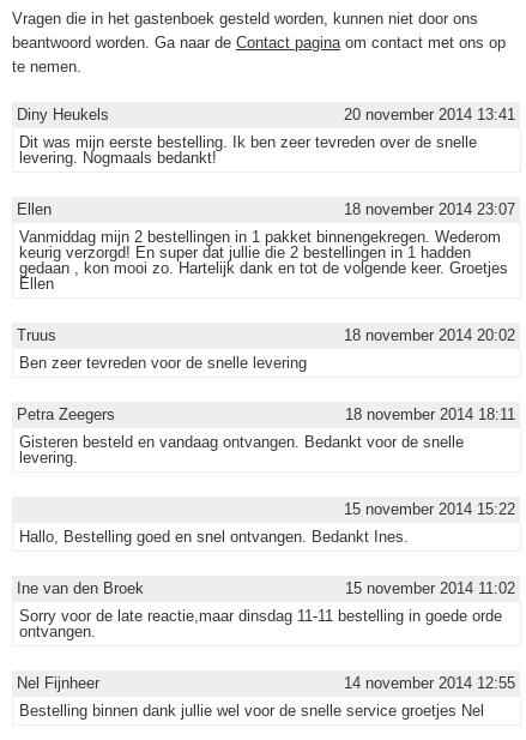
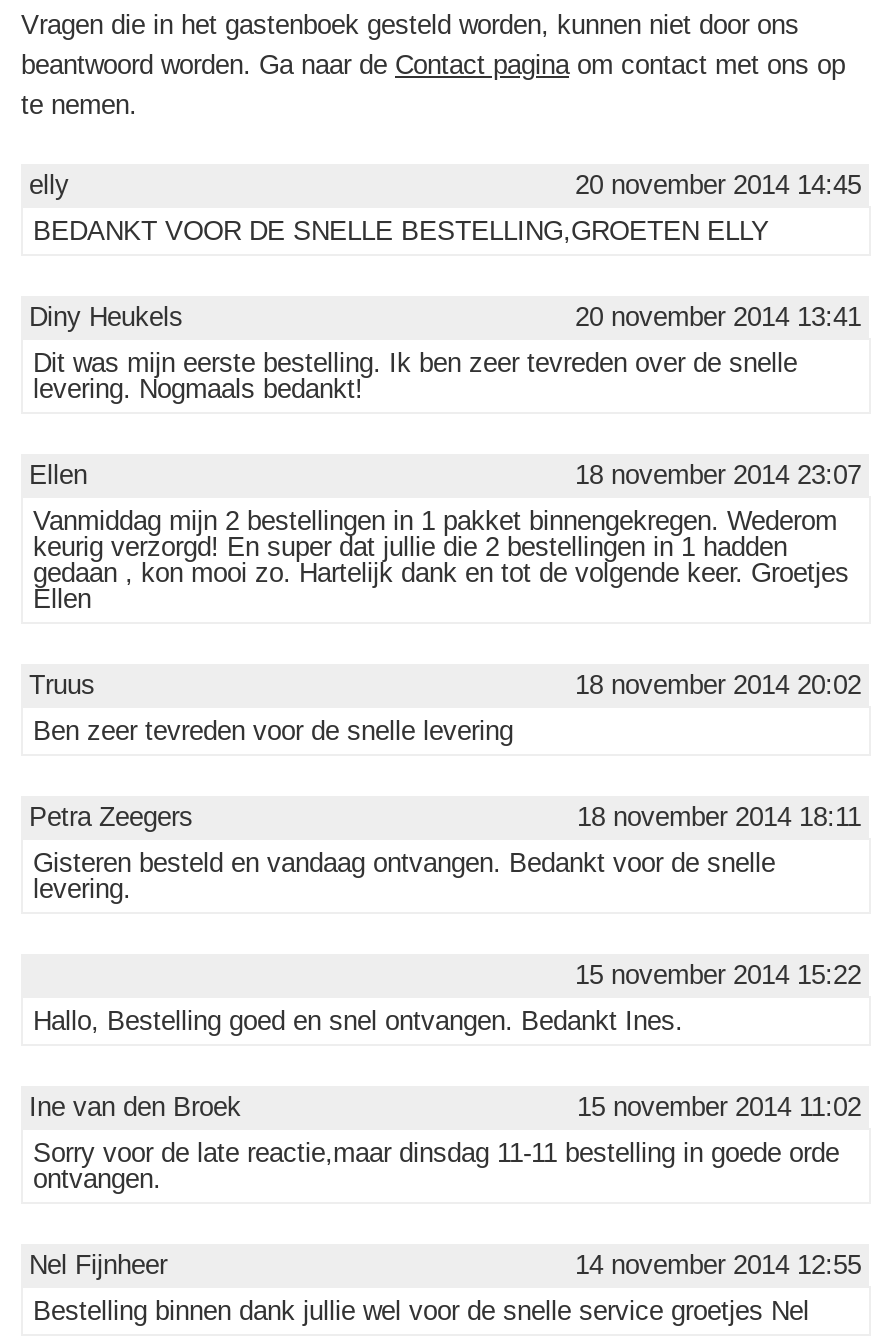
none -> [29,170,861,246] elly | 20 november 2014 14:45 | BEDANKT VOOR DE SNELLE BESTELLING,GROETEN ELLY

